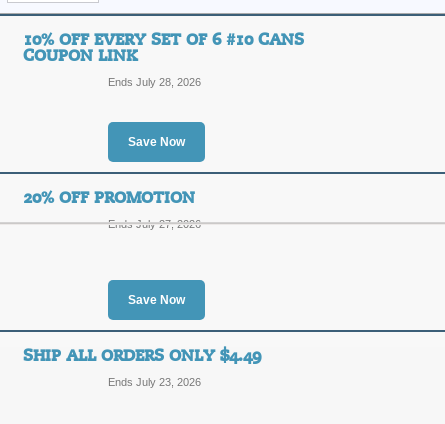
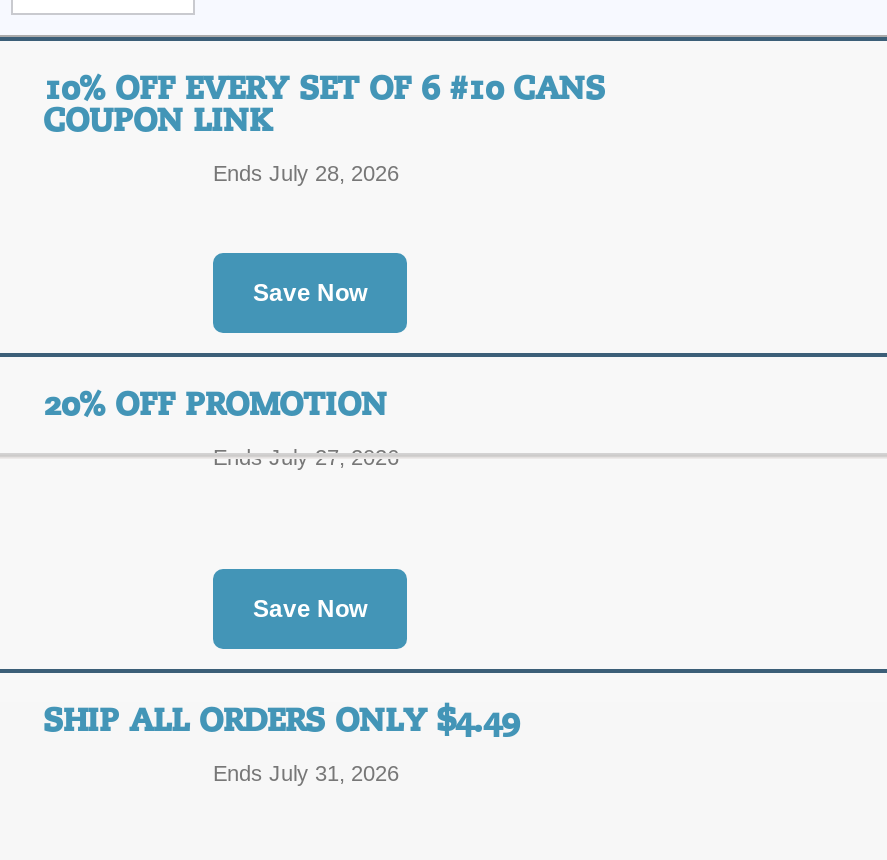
[108,376,201,388] Ends July 23, 2026 -> [213,760,399,784] Ends July 31, 2026

